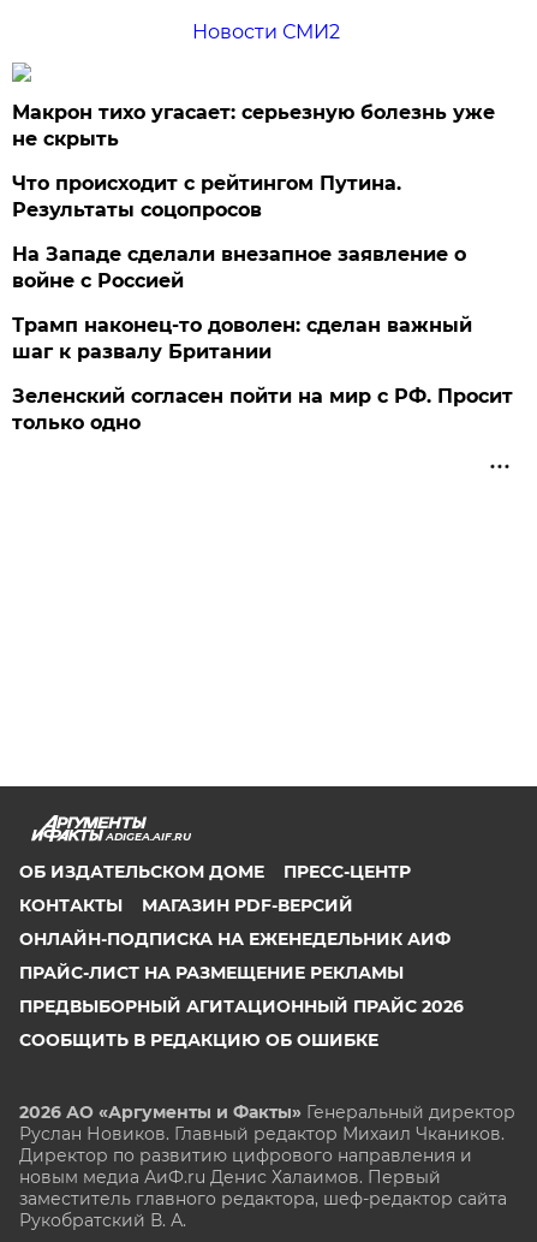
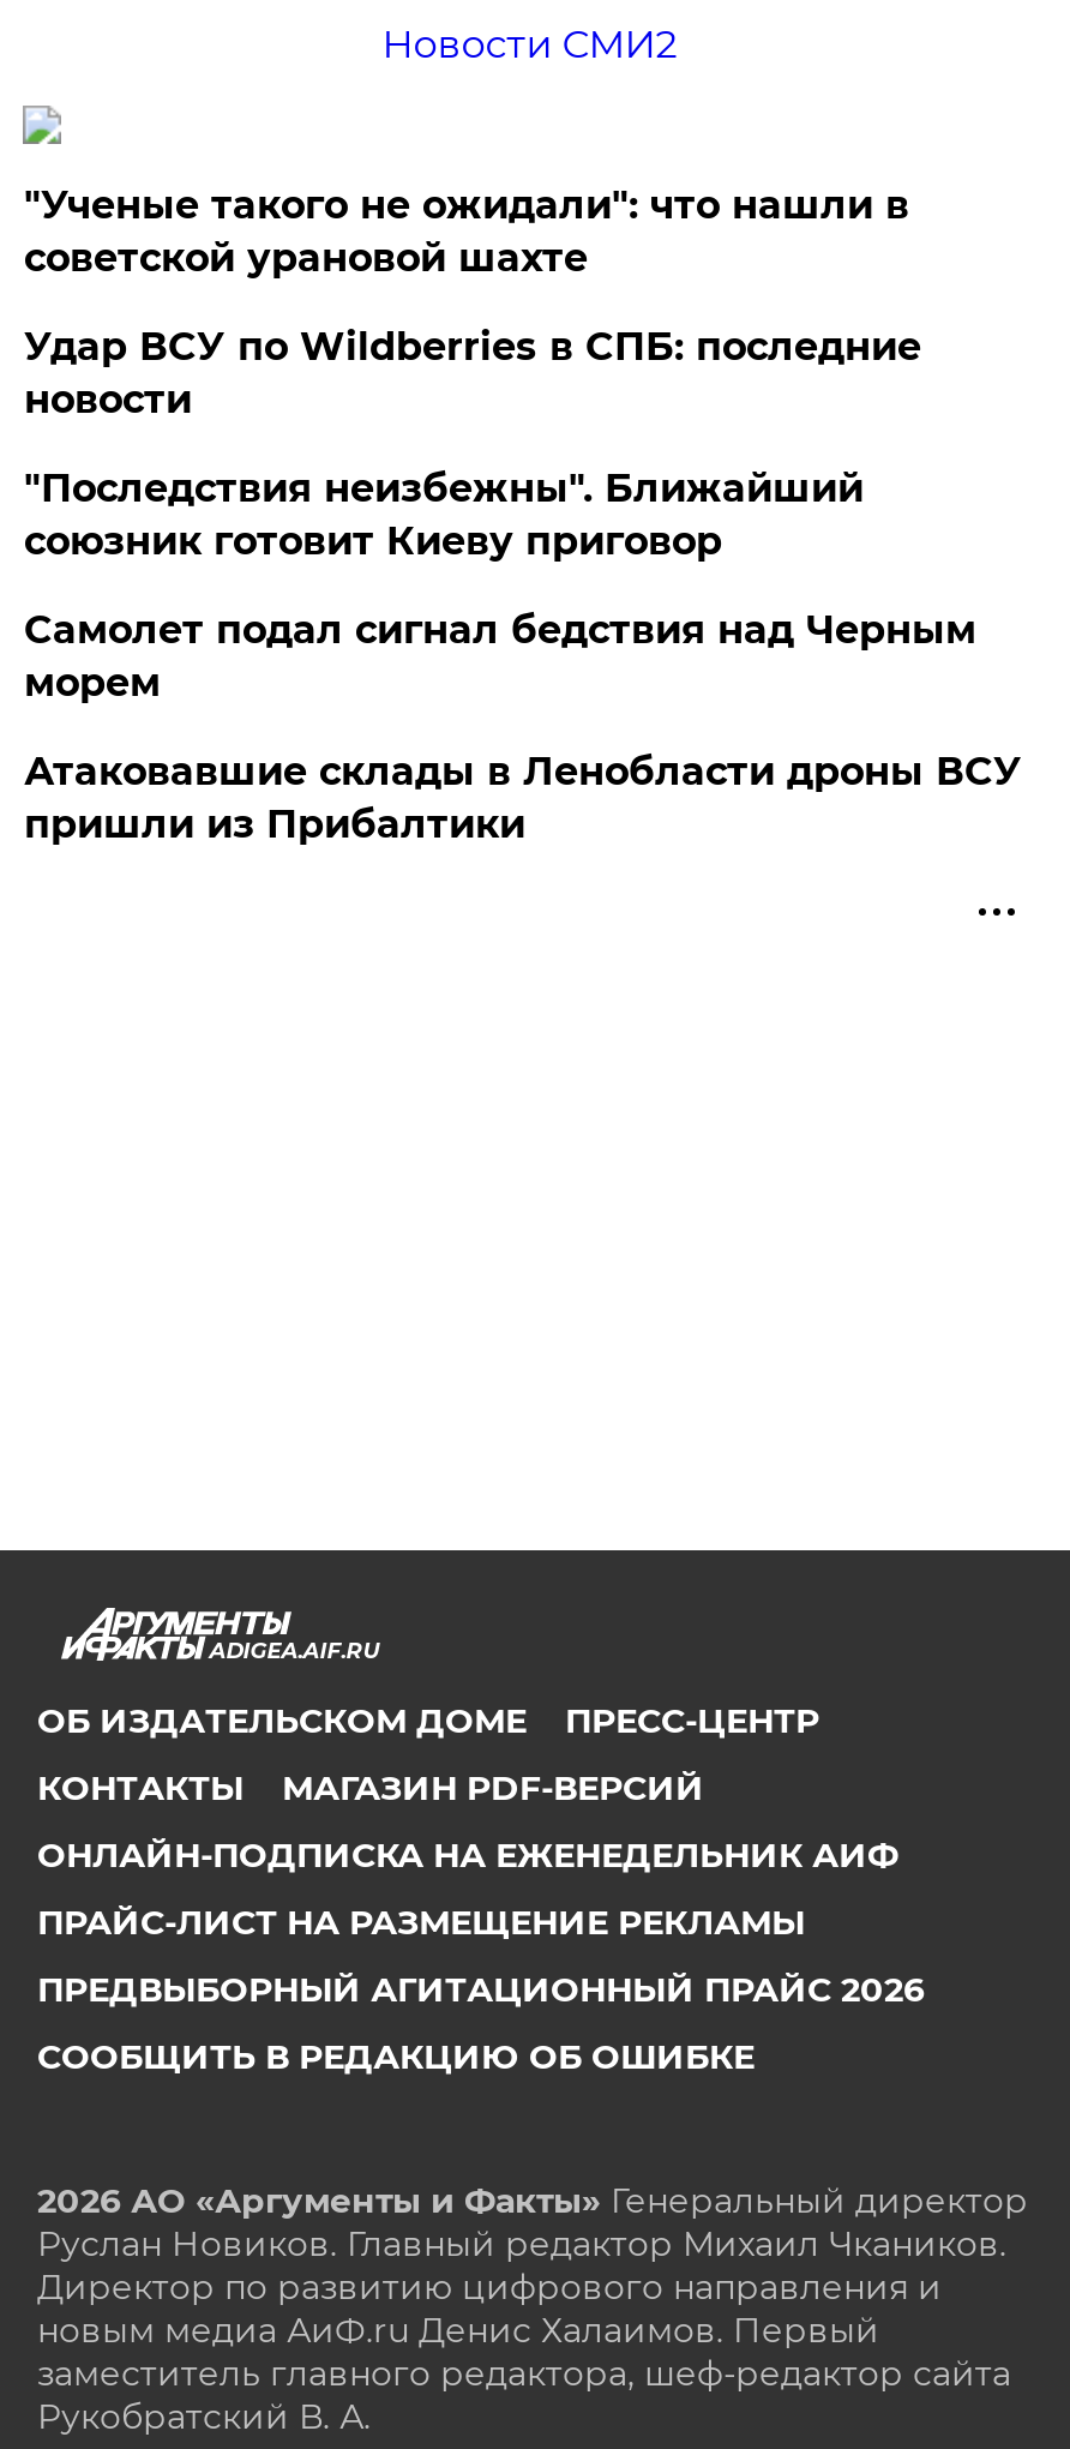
[12,101,495,150] Макрон тихо угасает: серьезную болезнь уже | не скрыть -> [24,182,909,281] "Ученые такого не ожидали": что нашли в | советской урановой шахте
[12,172,402,221] Что происходит с рейтингом Путина. | Результаты соцопросов -> [24,324,921,422] Удар ВСУ по Wildberries в СПБ: последние | новости
[12,243,467,292] На Западе сделали внезапное заявление о | войне с Россией -> [24,466,863,564] "Последствия неизбежны". Ближайший | союзник готовит Киеву приговор
[12,314,473,363] Трамп наконец-то доволен: сделан важный | шаг к развалу Британии -> [24,607,976,706] Самолет подал сигнал бедствия над Черным | морем
[12,385,513,434] Зеленский согласен пойти на мир с РФ. Просит | только одно -> [24,749,1022,847] Атаковавшие склады в Ленобласти дроны ВСУ | пришли из Прибалтики

